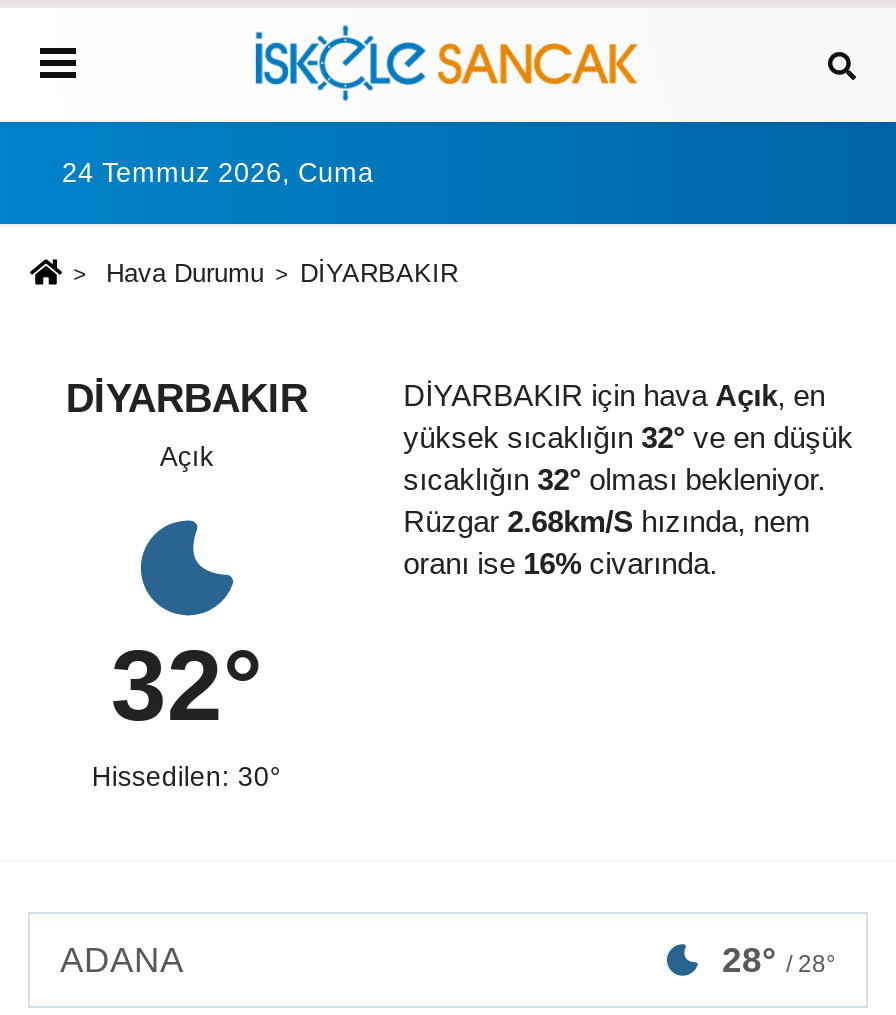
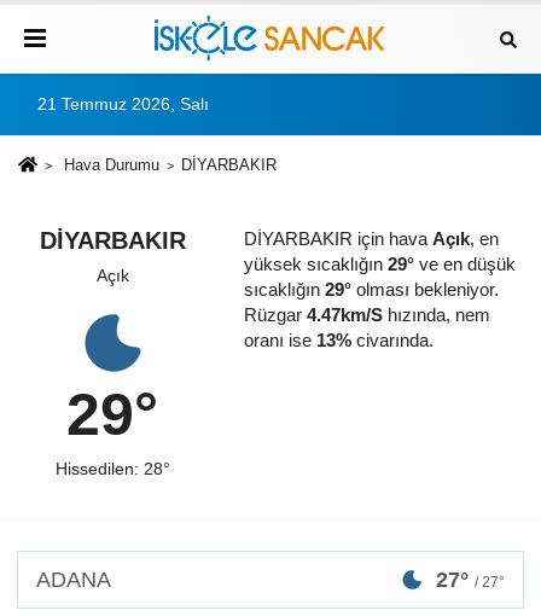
[62,158,374,188] 24 Temmuz 2026, Cuma -> [37,95,209,114] 21 Temmuz 2026, Salı
[403,421,853,455] yüksek sıcaklığın 32° ve en düşük -> [244,254,515,275] yüksek sıcaklığın 29° ve en düşük
[403,463,825,497] sıcaklığın 32° olması bekleniyor. -> [244,279,498,300] sıcaklığın 29° olması bekleniyor.
[403,505,811,539] Rüzgar 2.68km/S hızında, nem -> [244,305,490,325] Rüzgar 4.47km/S hızında, nem
[403,547,717,581] oranı ise 16% civarında. -> [244,330,433,351] oranı ise 13% civarında.
[111,631,263,743] 32° -> [67,381,159,449] 29°
[92,763,282,793] Hissedilen: 30° -> [55,461,170,479] Hissedilen: 28°
[722,940,836,980] 28° / 28° -> [436,568,505,592] 27° / 27°

